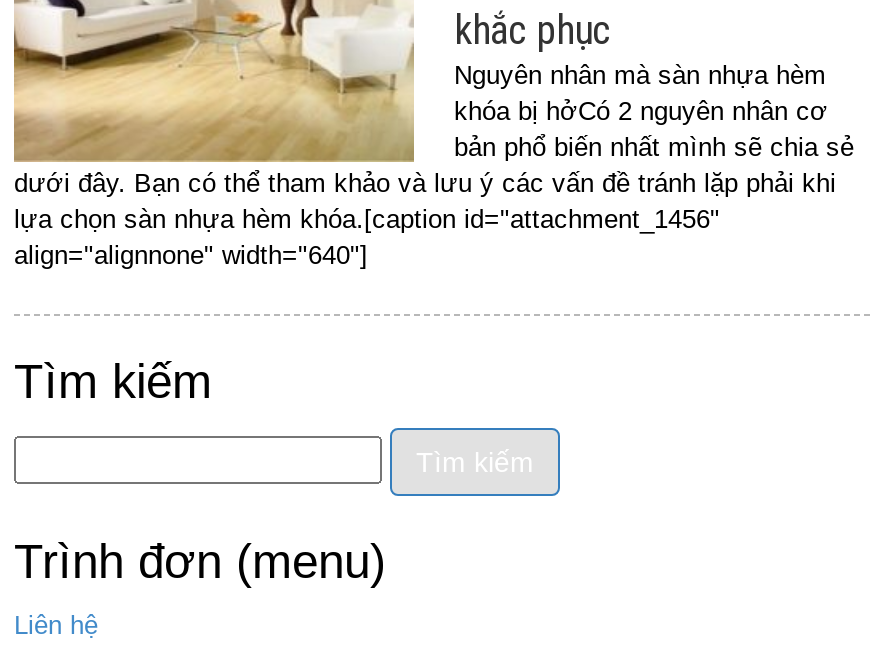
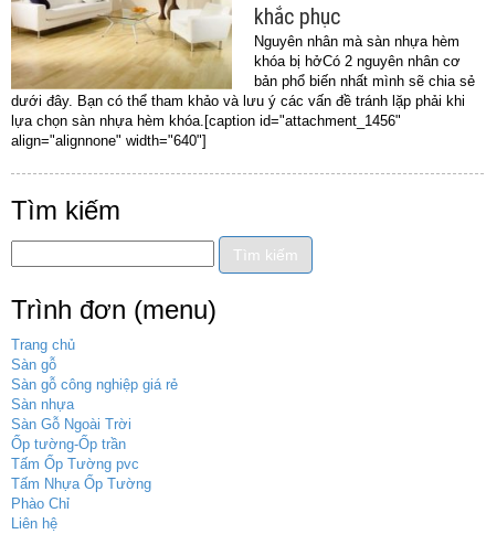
none -> [11,336,178,512] Trang chủ | Sàn gỗ | Sàn gỗ công nghiệp giá rẻ | Sàn nhựa | Sàn Gỗ Ngoài Trời | Ốp tường-Ốp trần | Tấm Ốp Tường pvc | Tấm Nhựa Ốp Tường | Phào Chỉ

